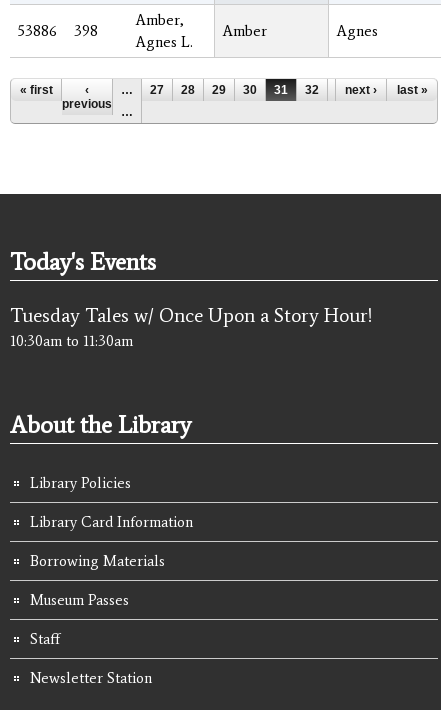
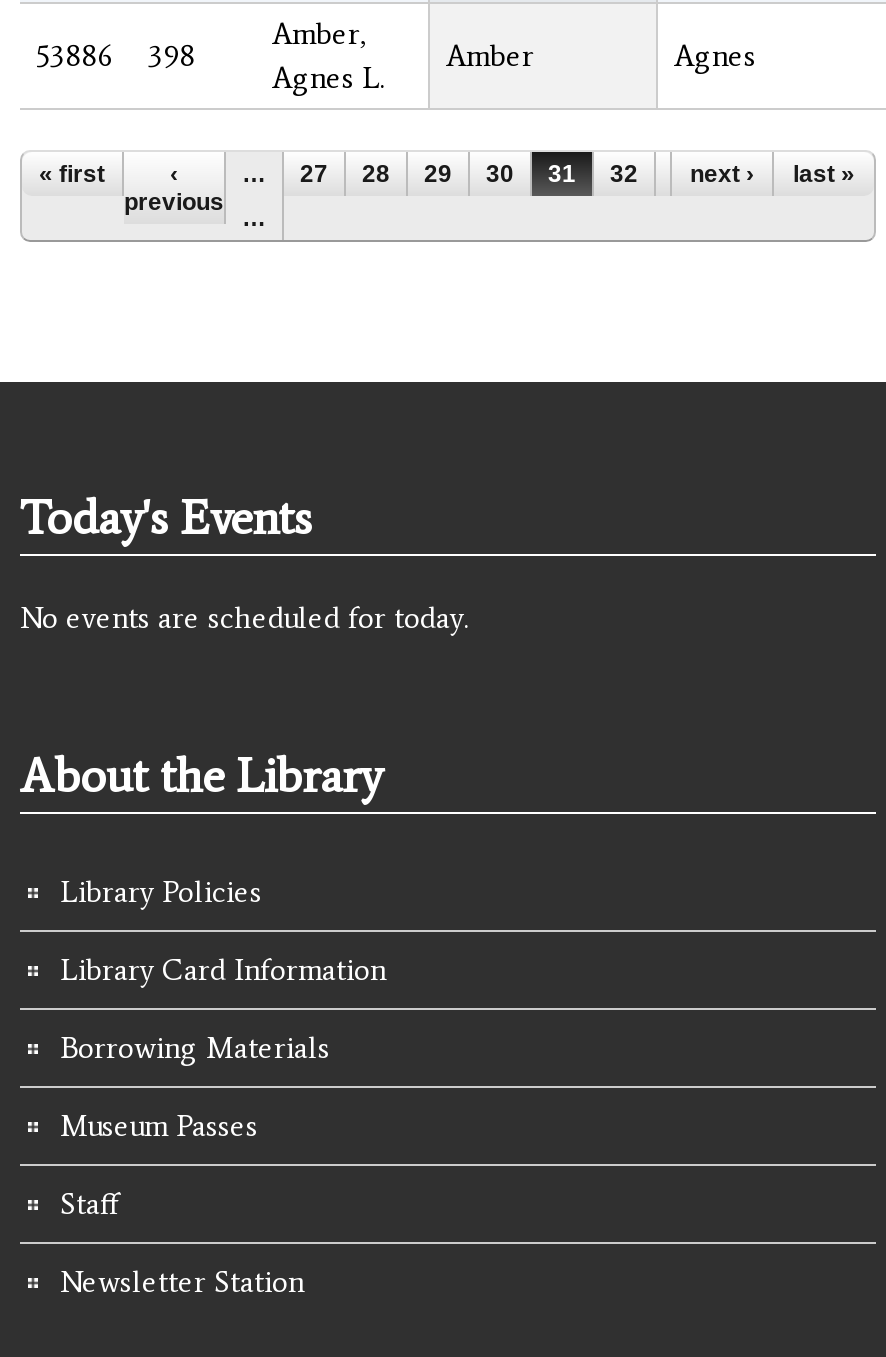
[10,303,372,350] Tuesday Tales w/ Once Upon a Story Hour! | 10:30am to 11:30am -> [20,600,470,636] No events are scheduled for today.

